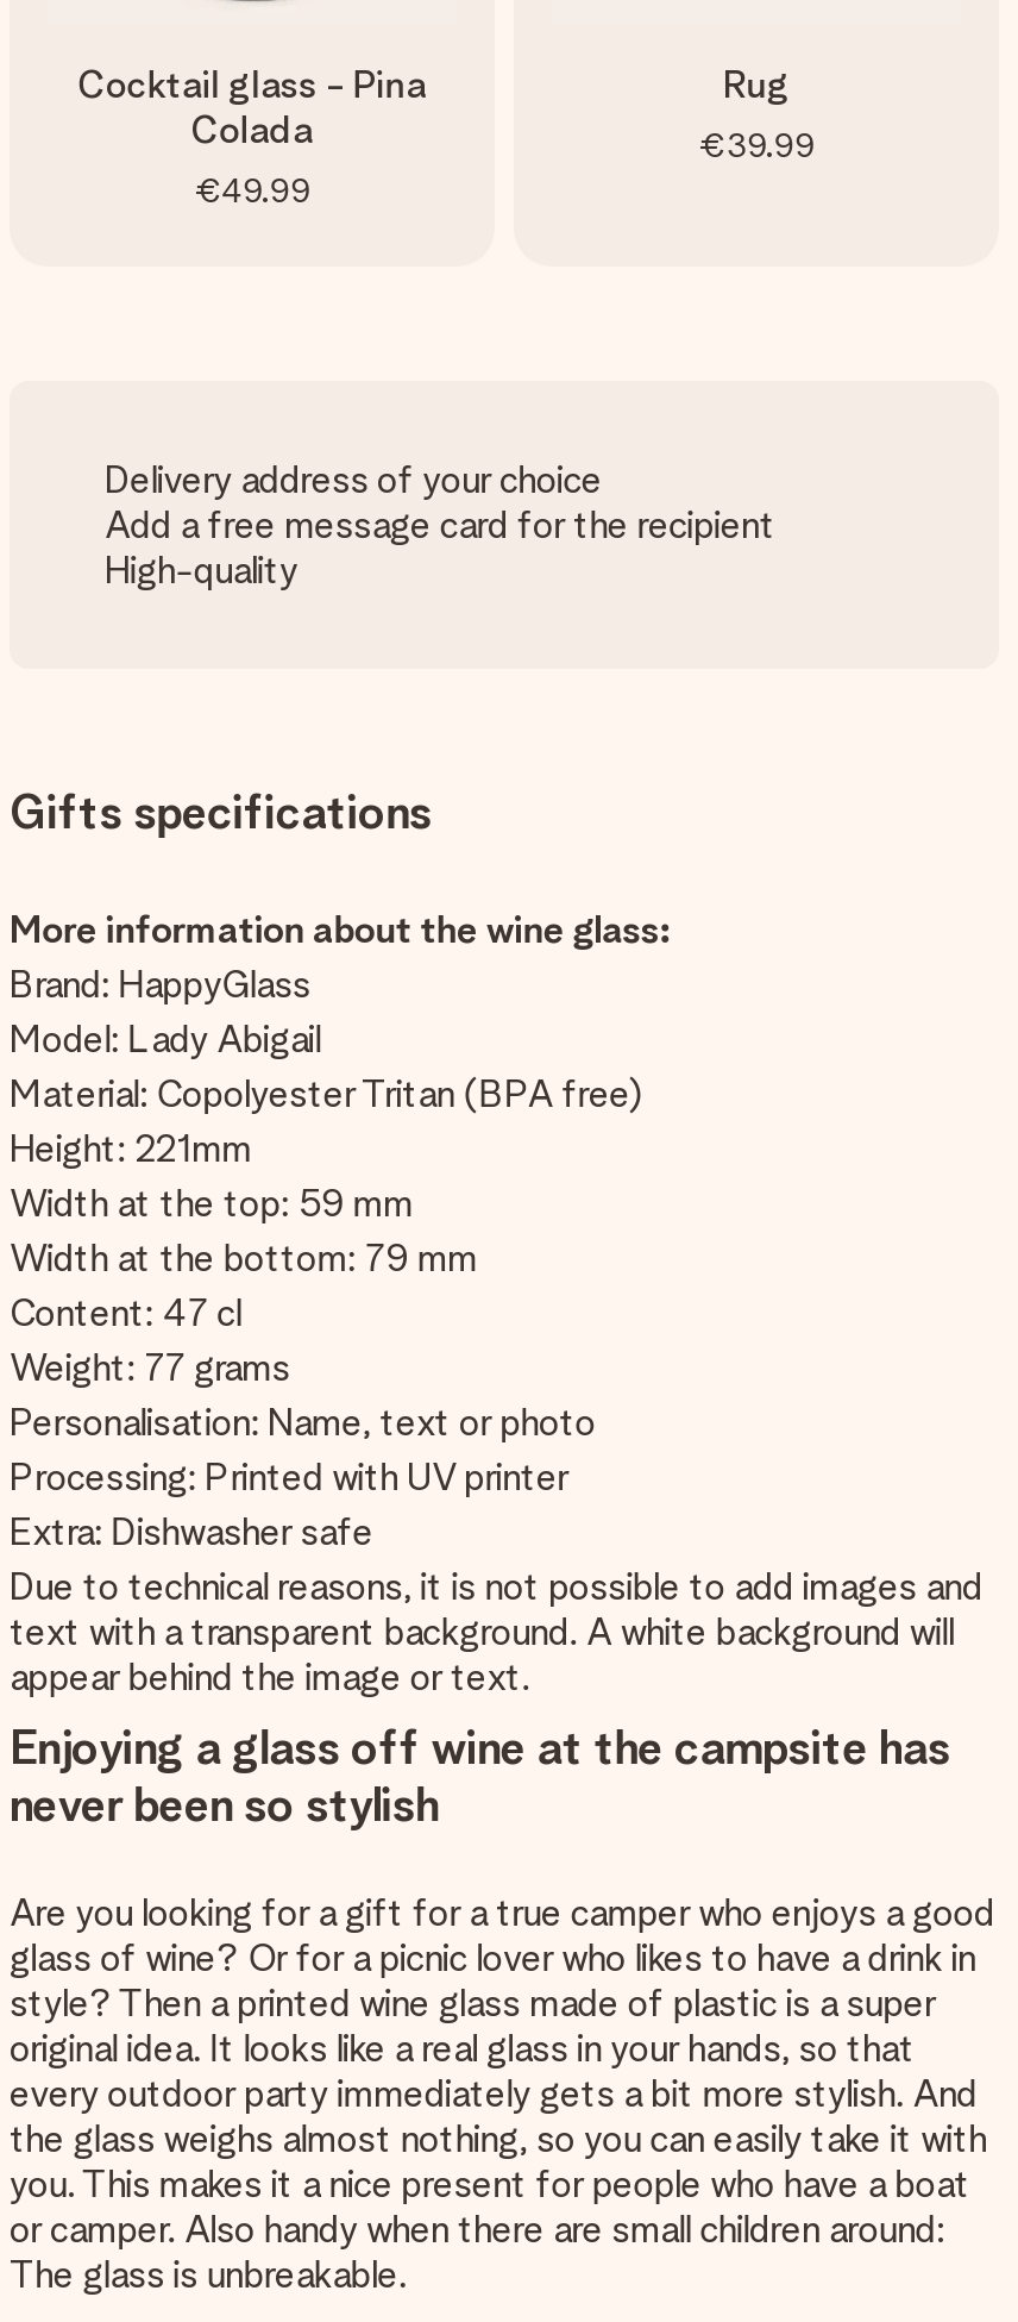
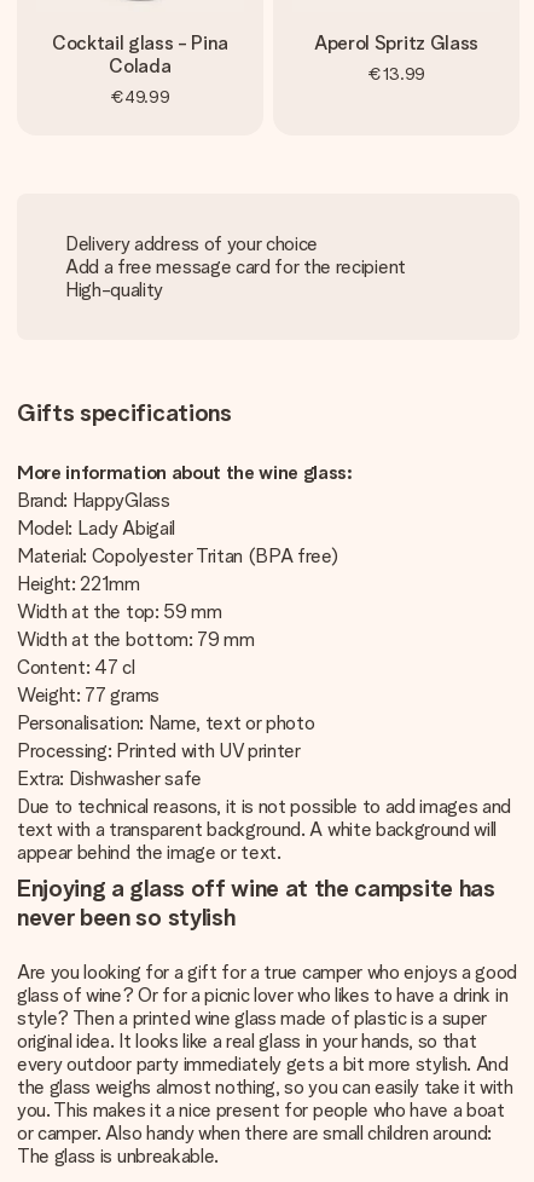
[698,62,815,164] Rug | €39.99 -> [314,31,478,83] Aperol Spritz Glass | €13.99

